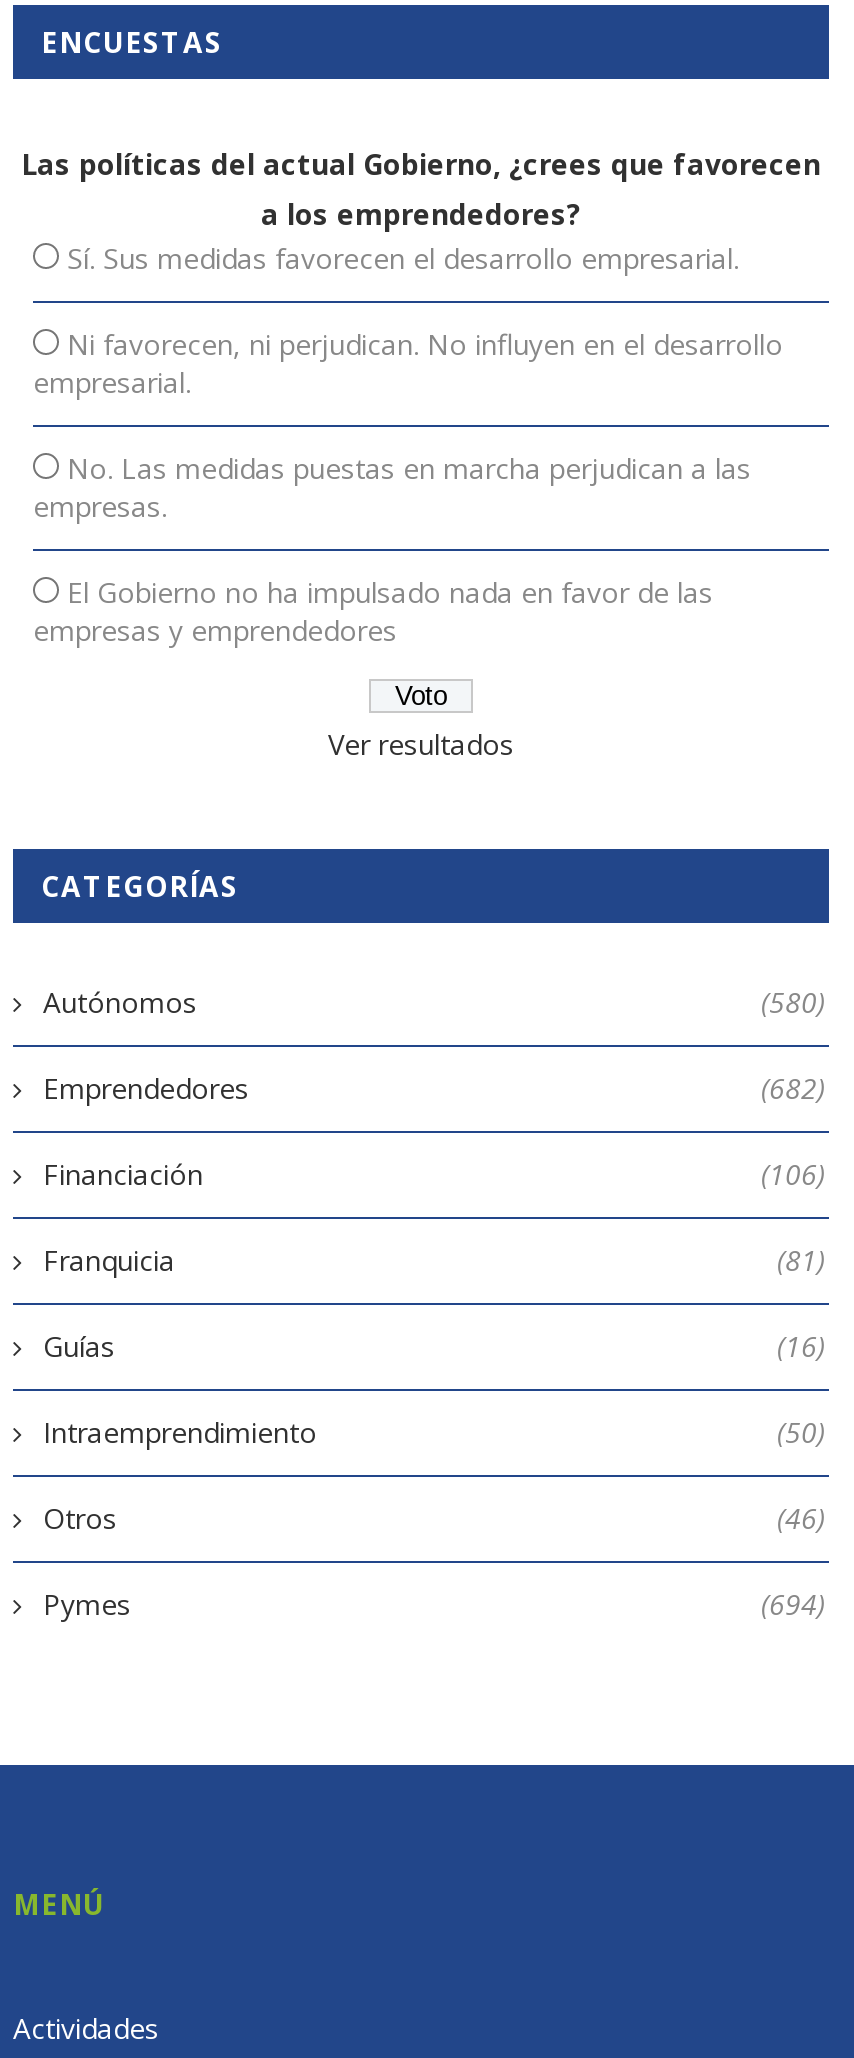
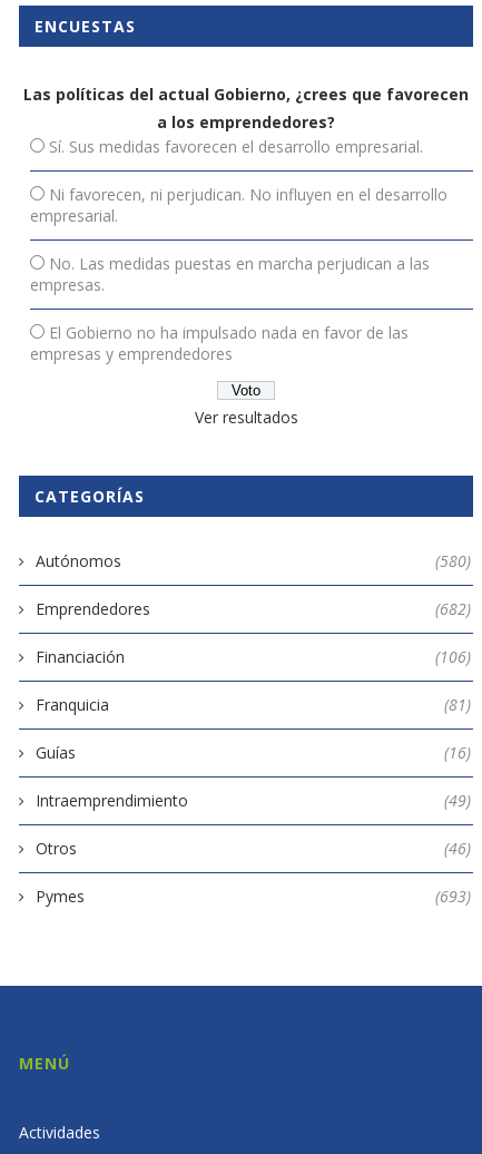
[777,1414,825,1452] (50) -> [444,790,471,811] (49)
[761,1586,825,1624] (694) -> [435,886,471,907] (693)

